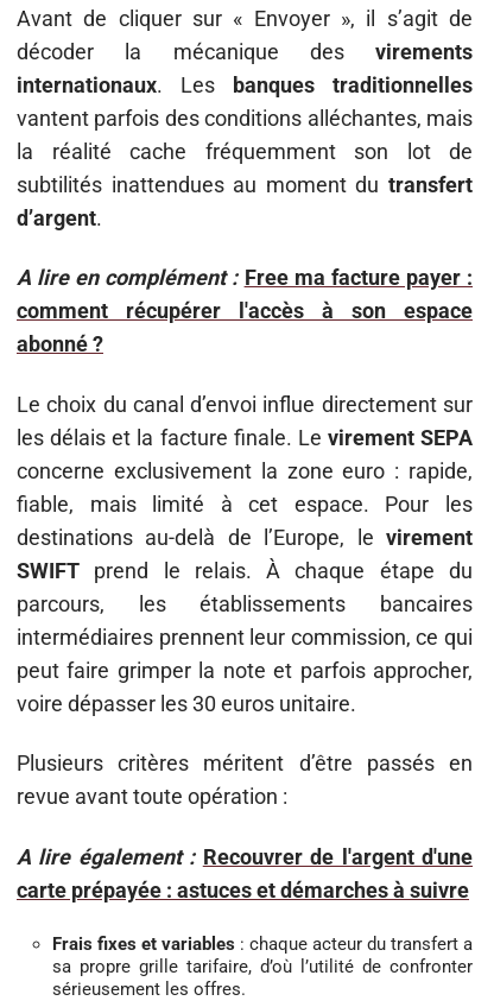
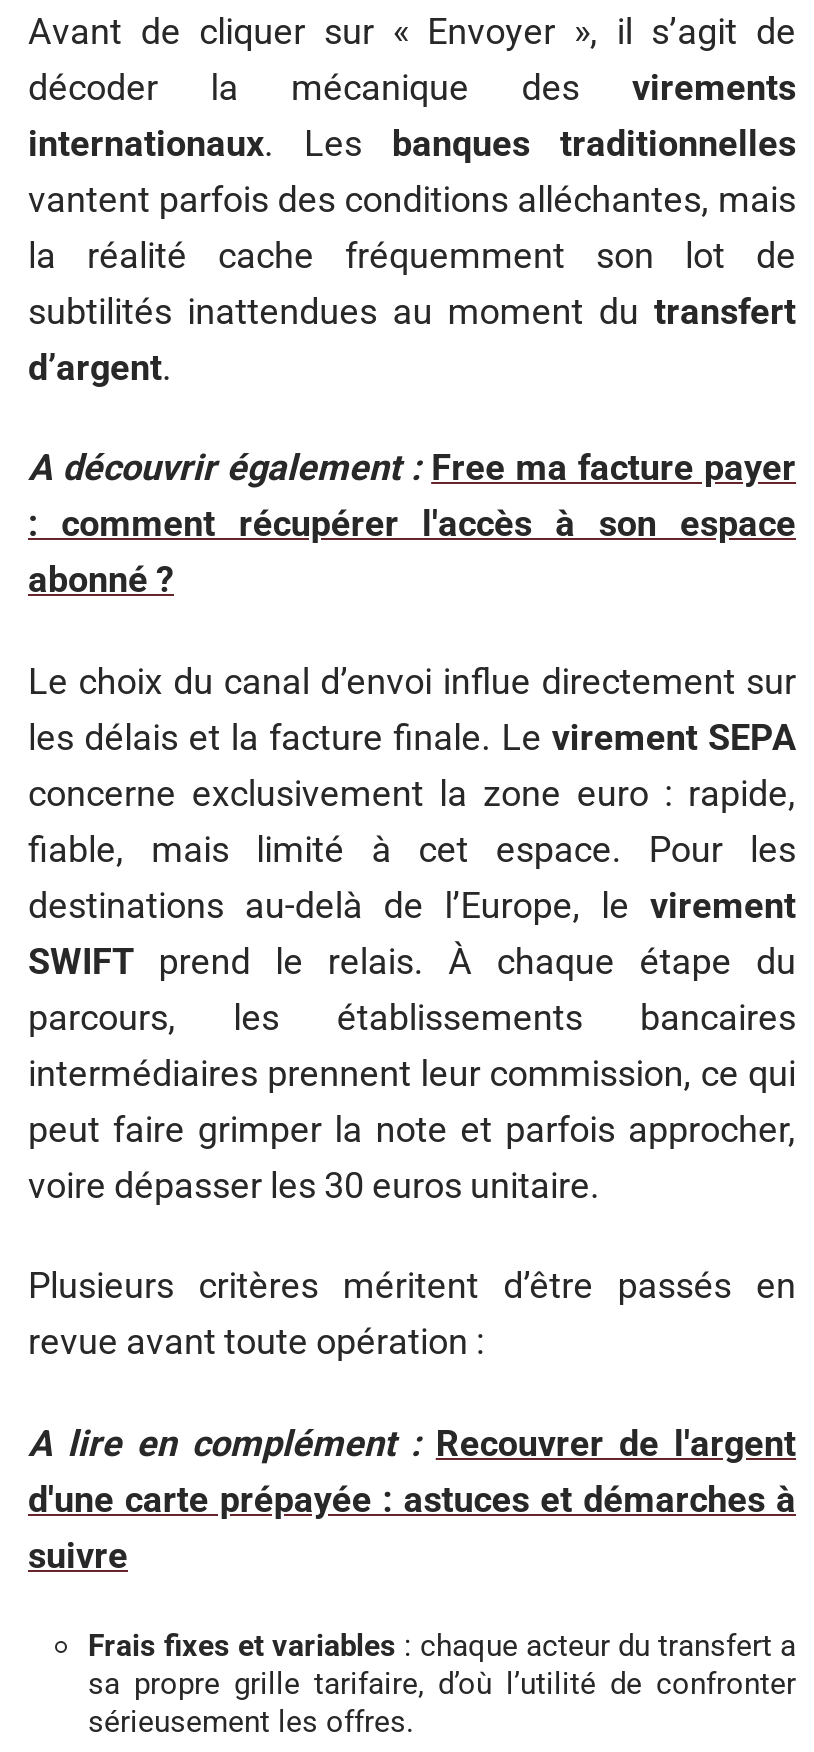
[17,265,473,323] A lire en complément : Free ma facture payer : | comment récupérer l'accès à son espace -> [28,446,796,544] A découvrir également : Free ma facture payer | : comment récupérer l'accès à son espace
[17,844,473,902] A lire également : Recouvrer de l'argent d'une | carte prépayée : astuces et démarches à suivre -> [28,1421,796,1575] A lire en complément : Recouvrer de l'argent | d'une carte prépayée : astuces et démarches à | suivre

